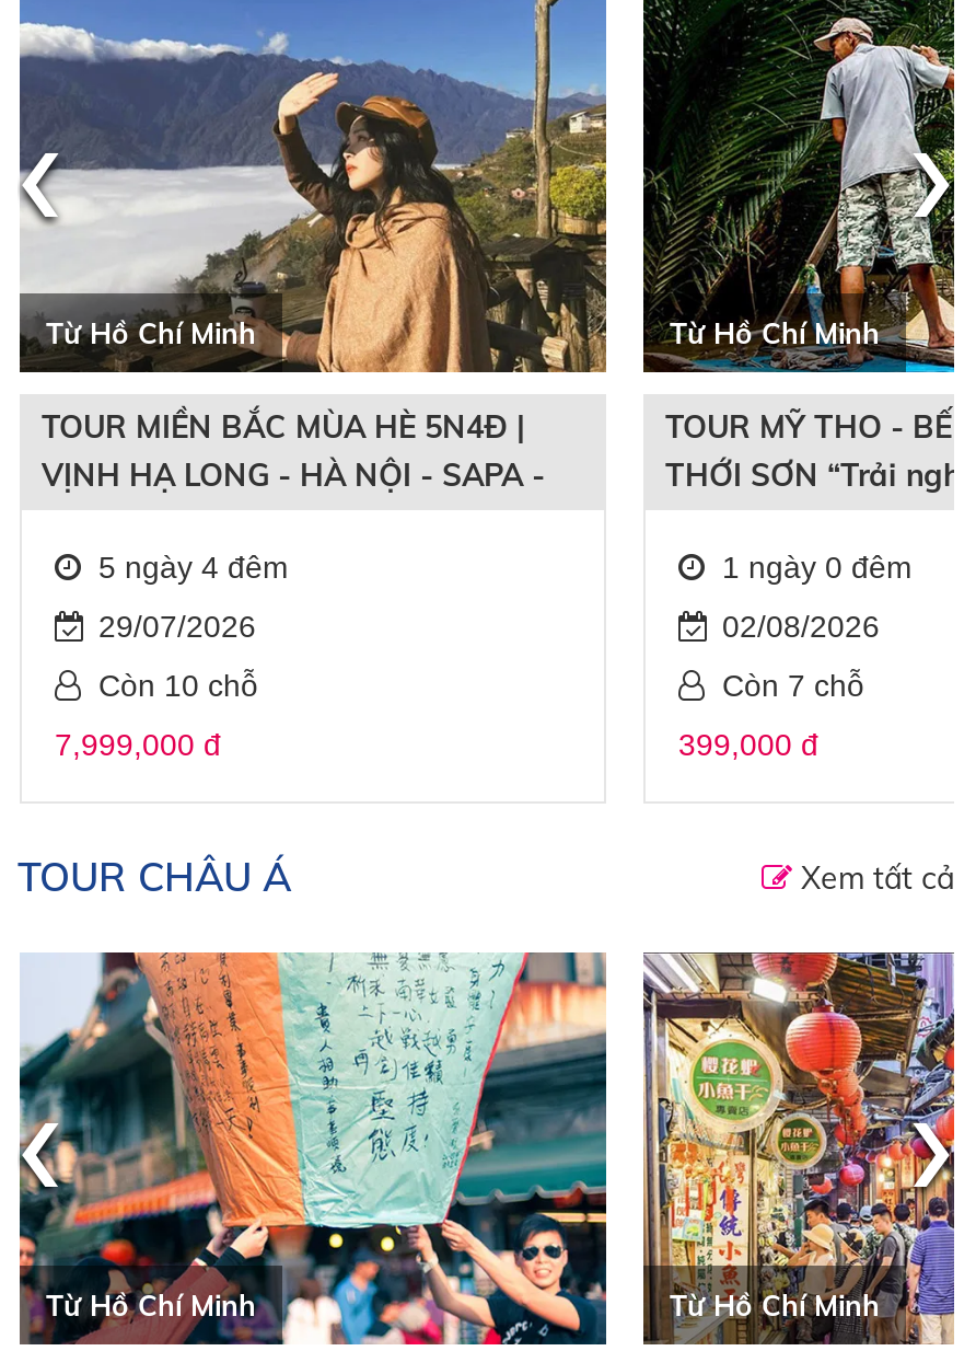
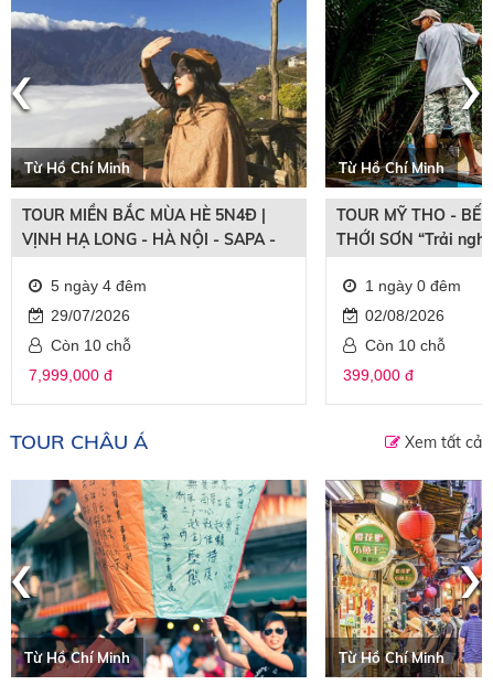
[722,669,864,704] Còn 7 chỗ -> [365,337,446,355] Còn 10 chỗ

